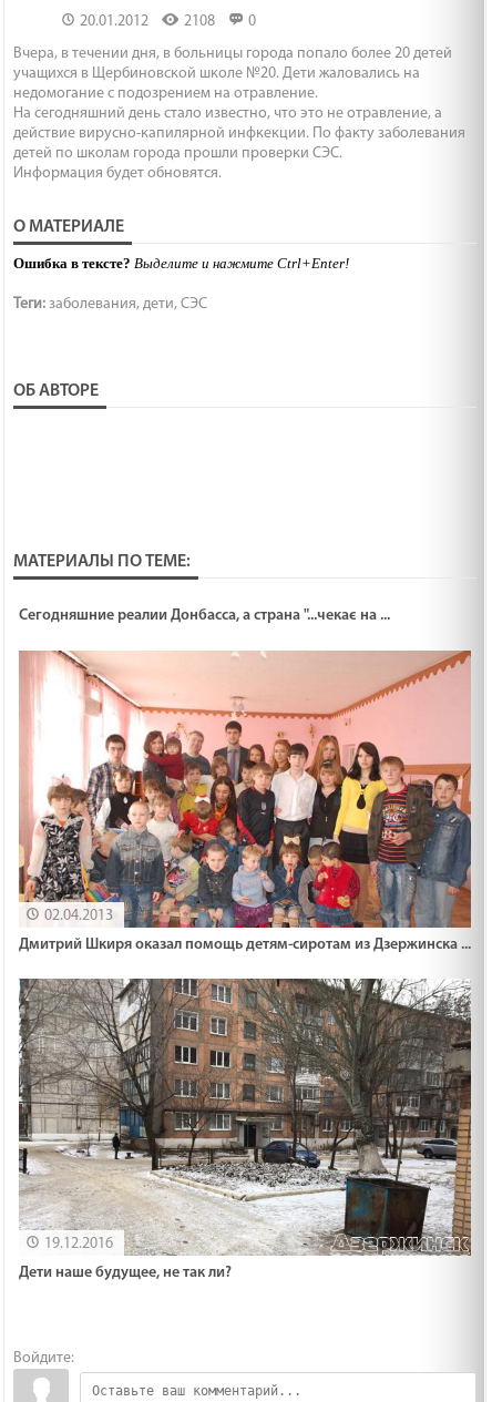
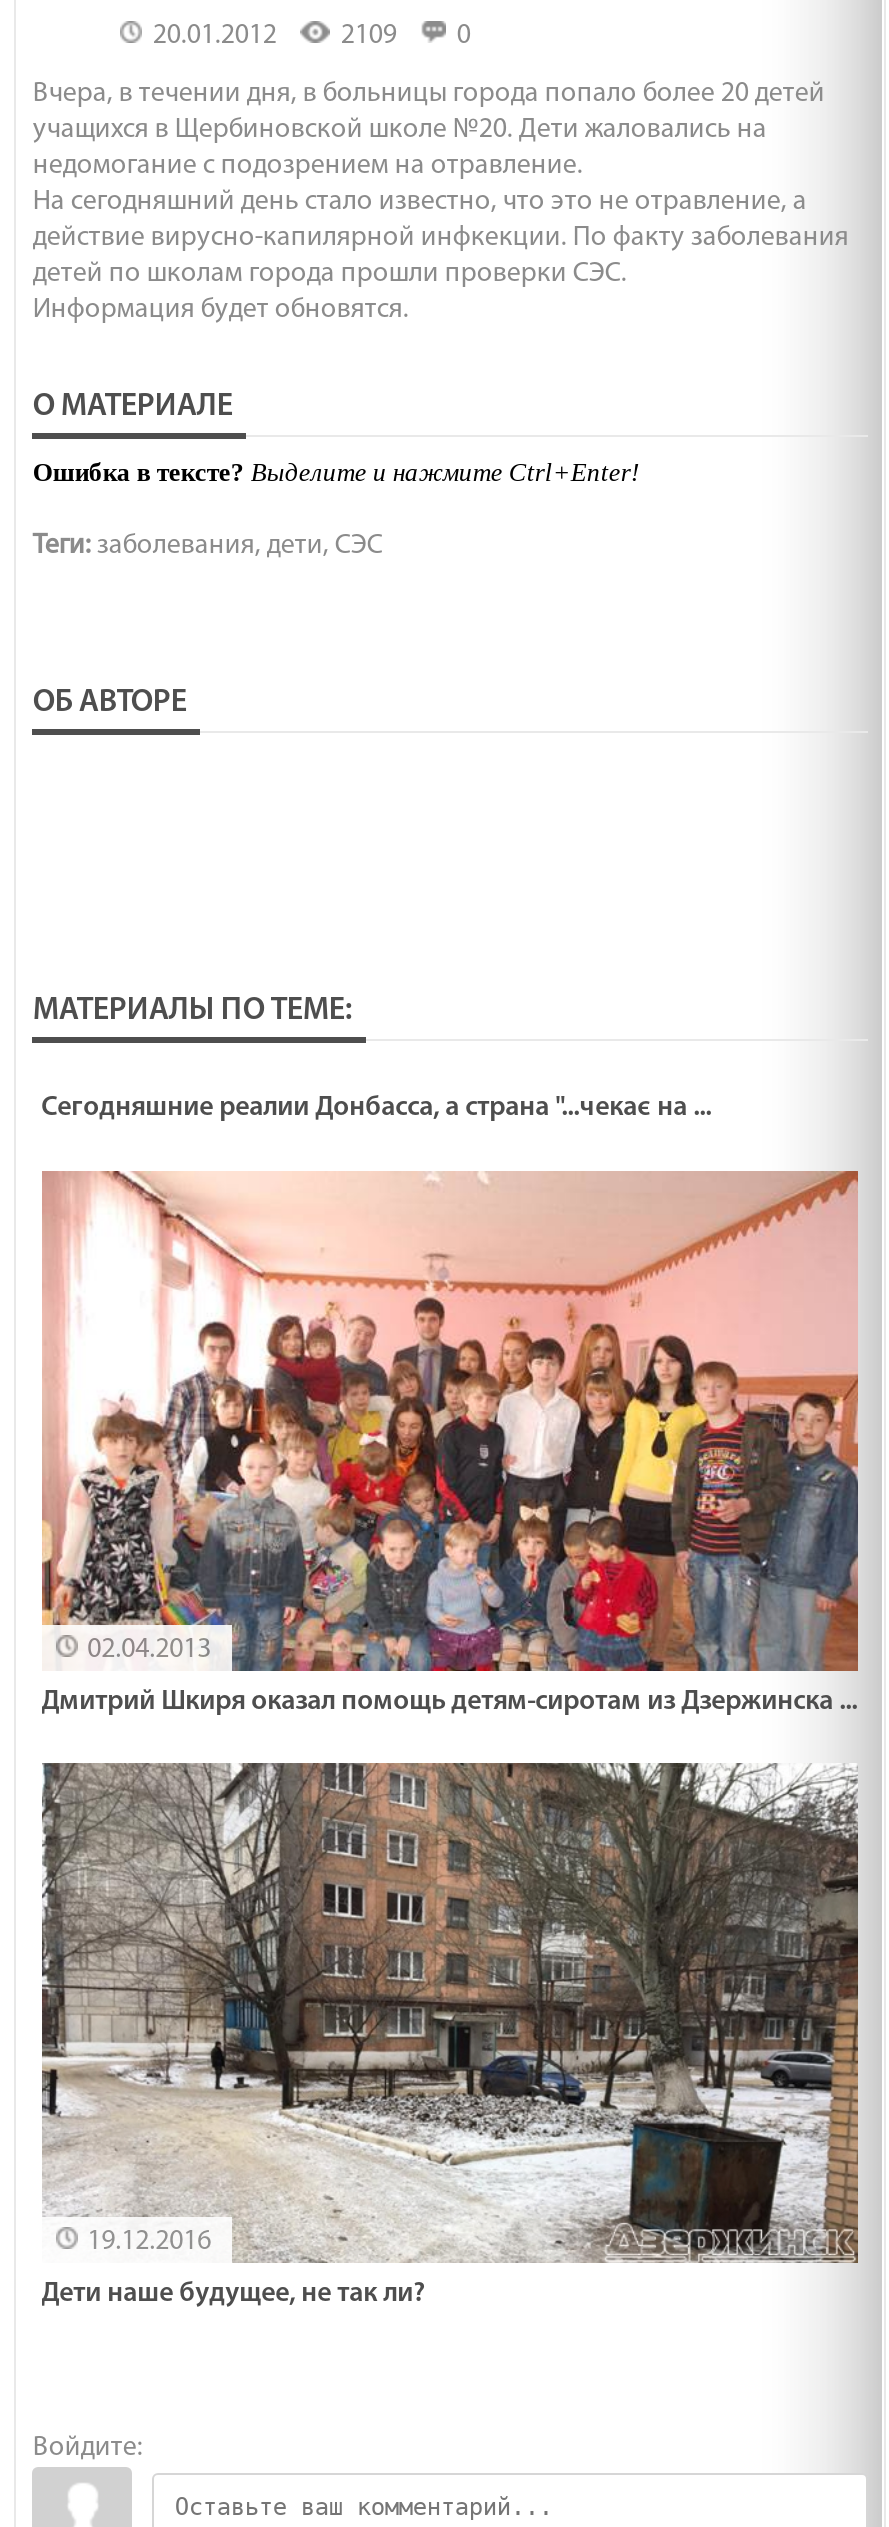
[184,13,256,30] 2108 0 -> [341,20,471,50] 2109 0

